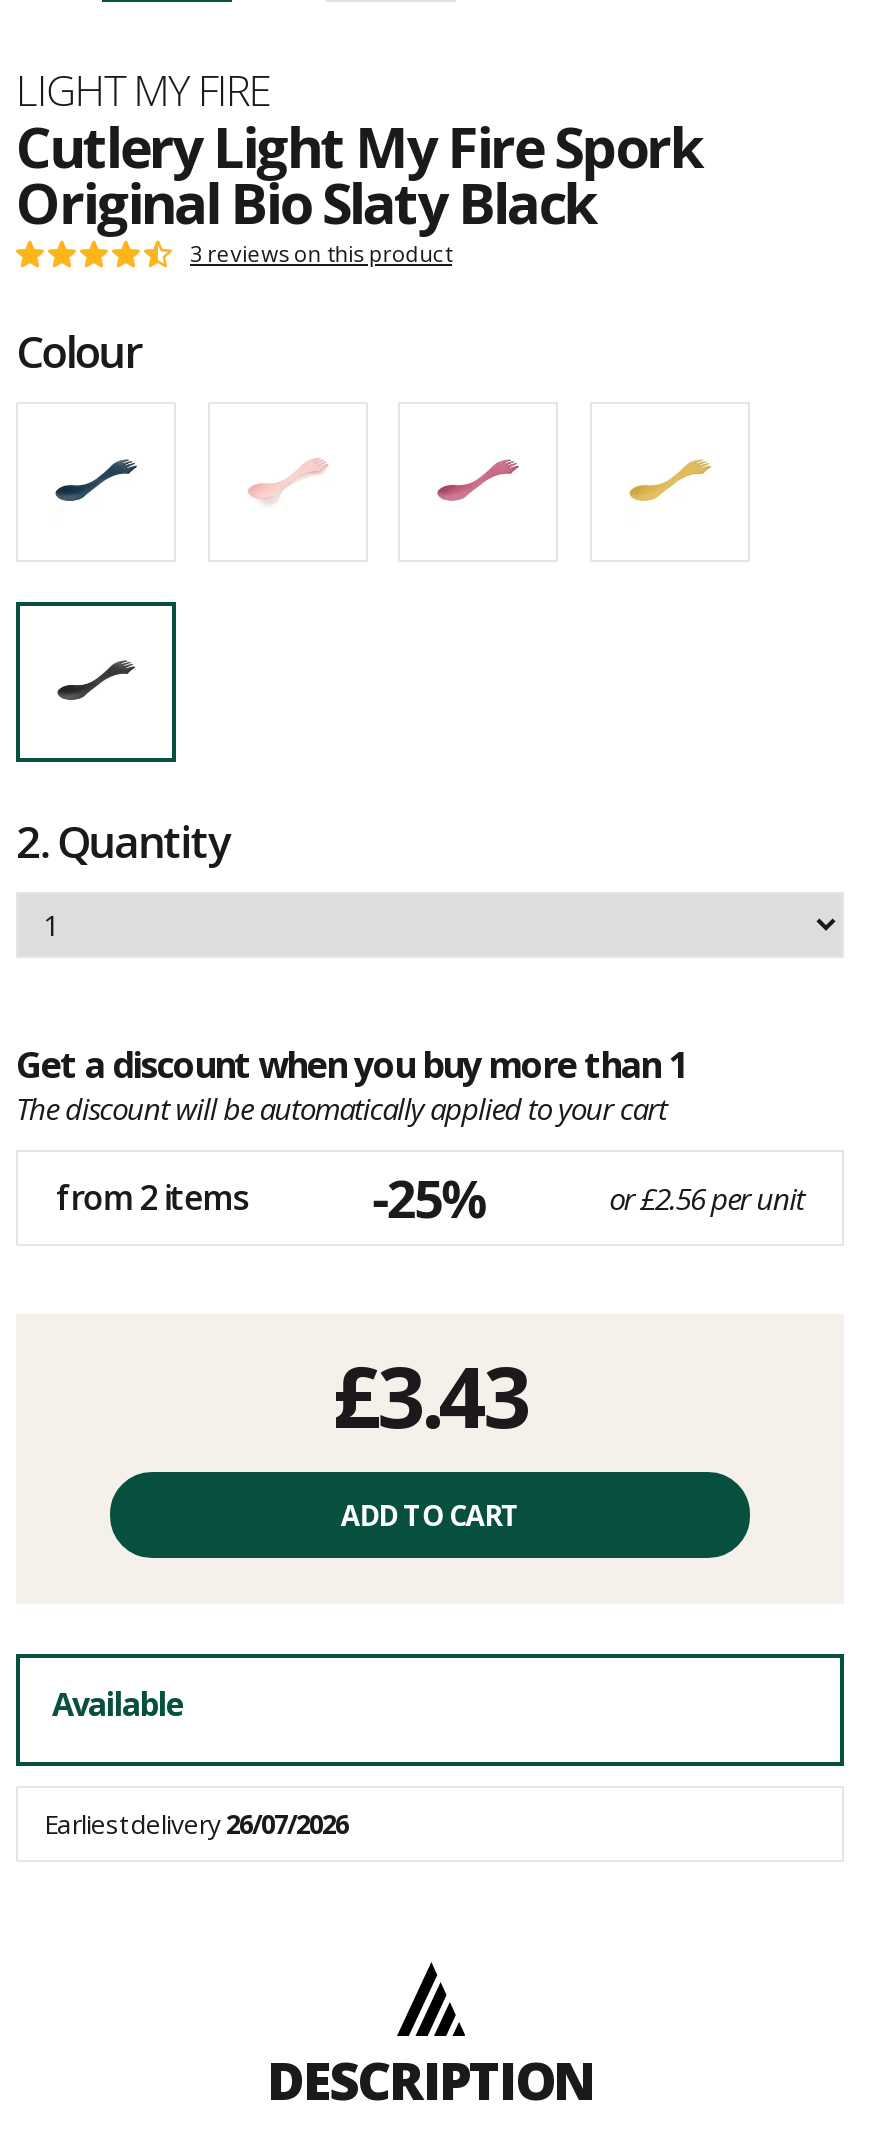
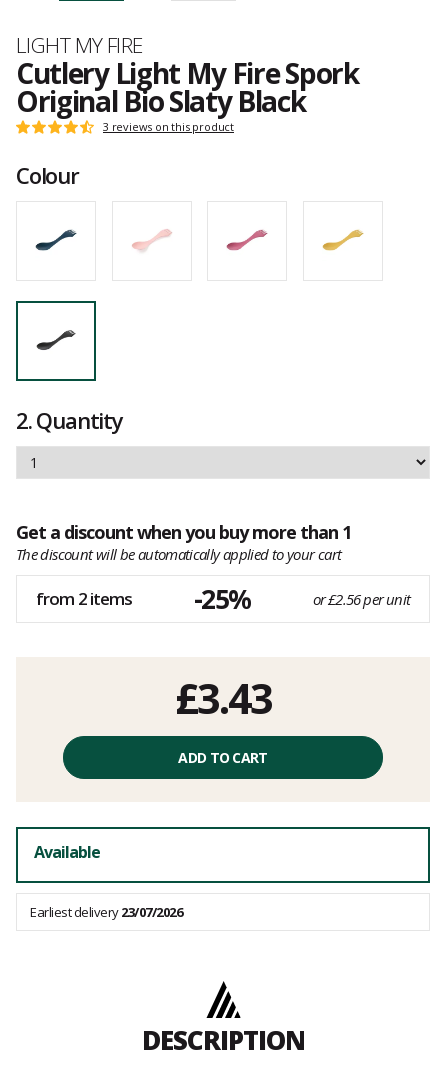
[44,1807,348,1843] Earliest delivery26/07/2026 -> [30,903,182,921] Earliest delivery23/07/2026

